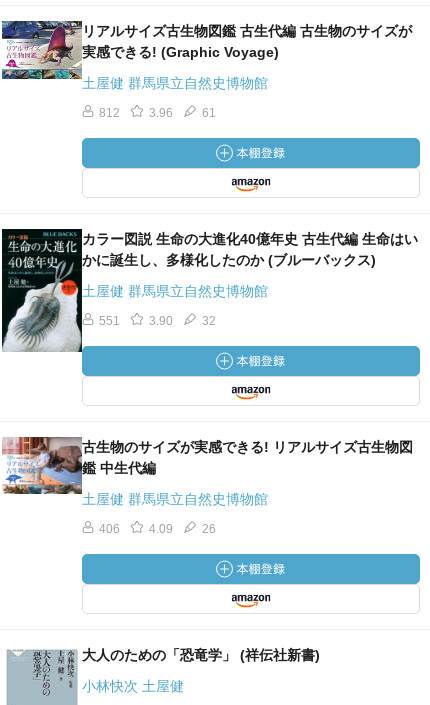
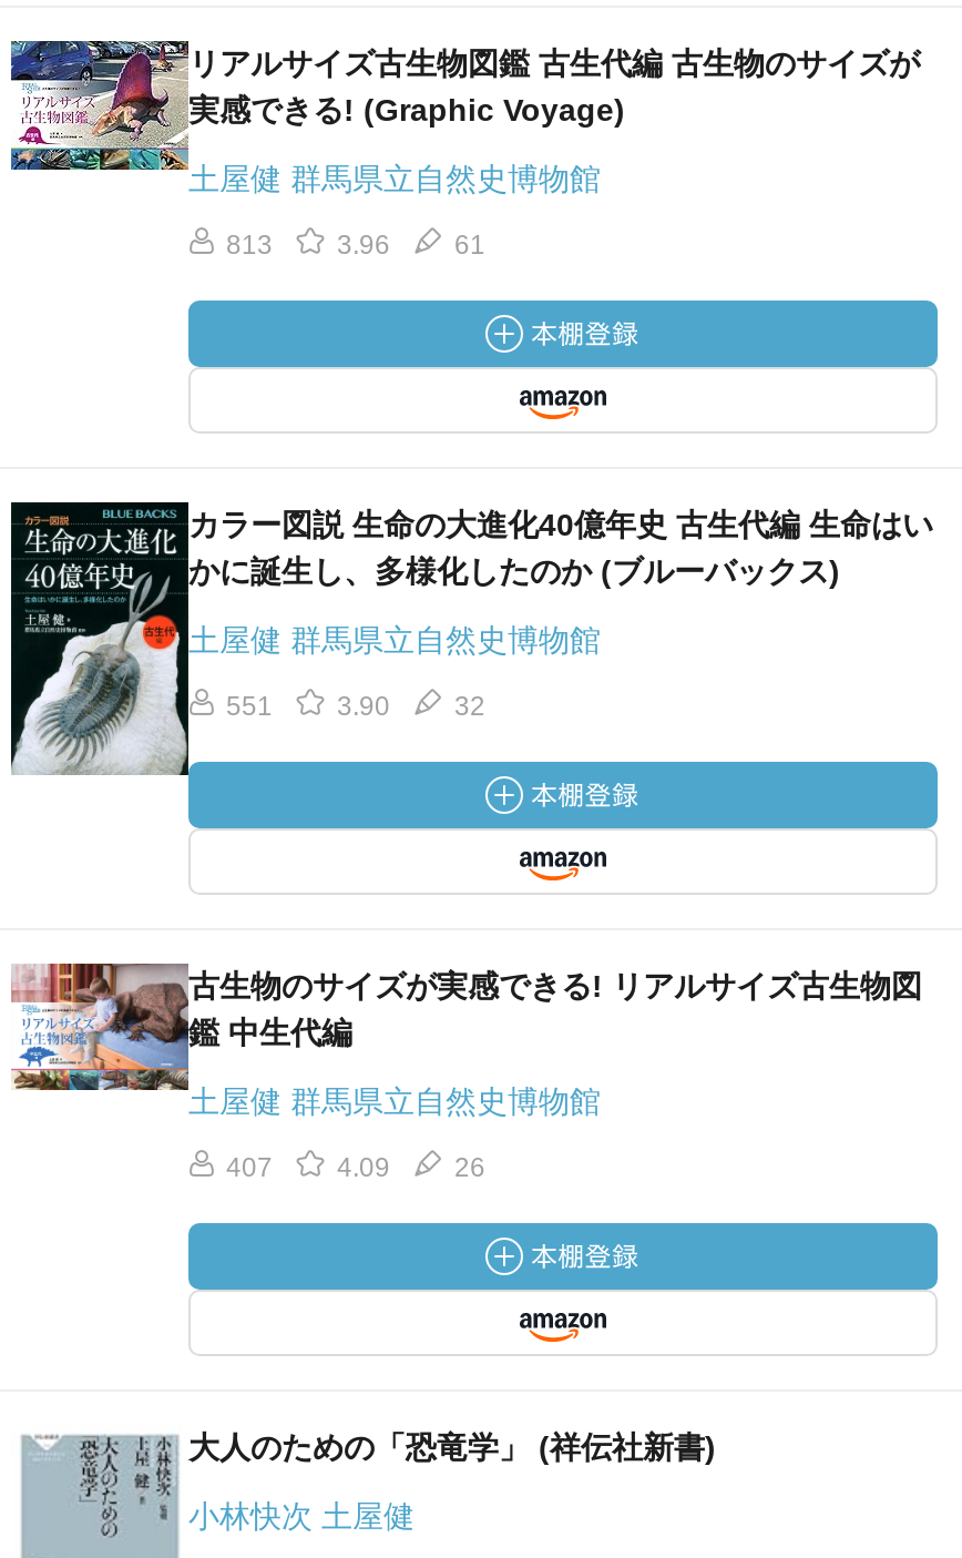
[99,106,120,120] 812 -> [226,230,273,261] 813
[99,522,120,536] 406 -> [226,1152,273,1183] 407

